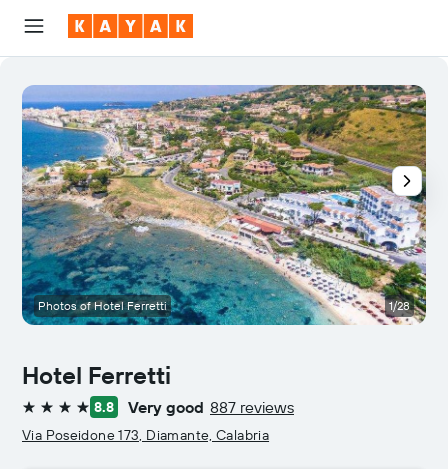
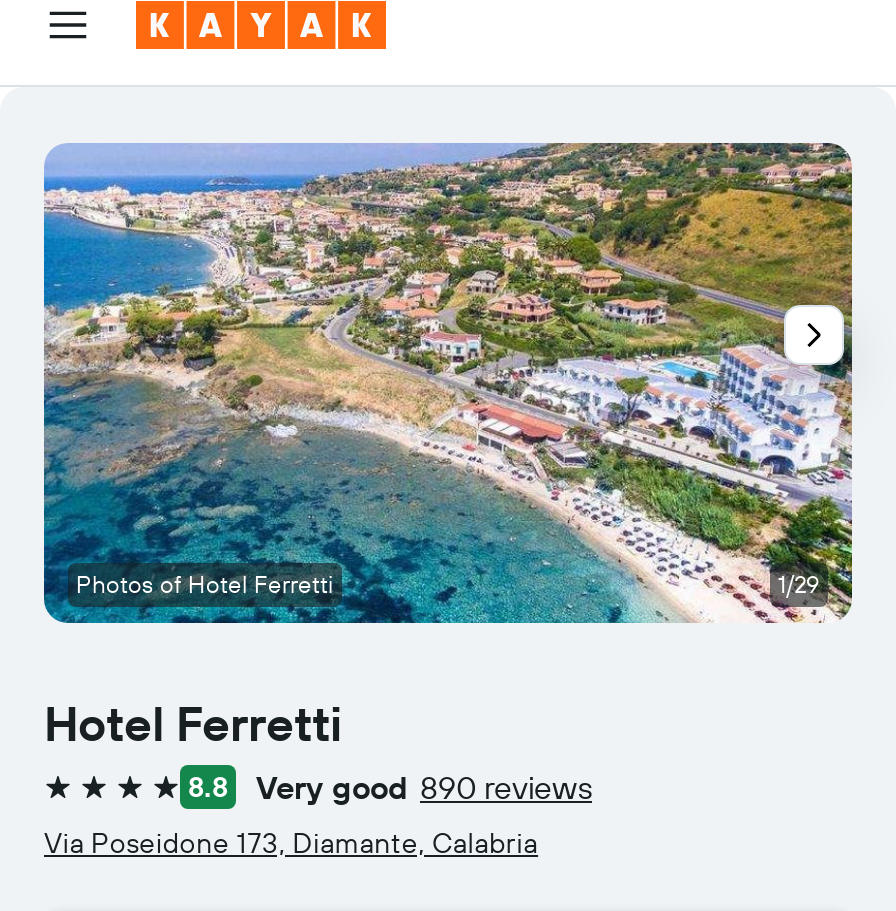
[389,298,410,313] 1/28 -> [778,569,820,599] 1/29
[128,397,294,417] Very good 887 reviews -> [256,767,592,807] Very good 890 reviews

